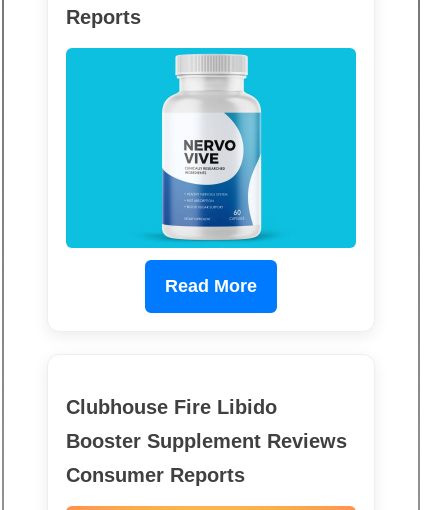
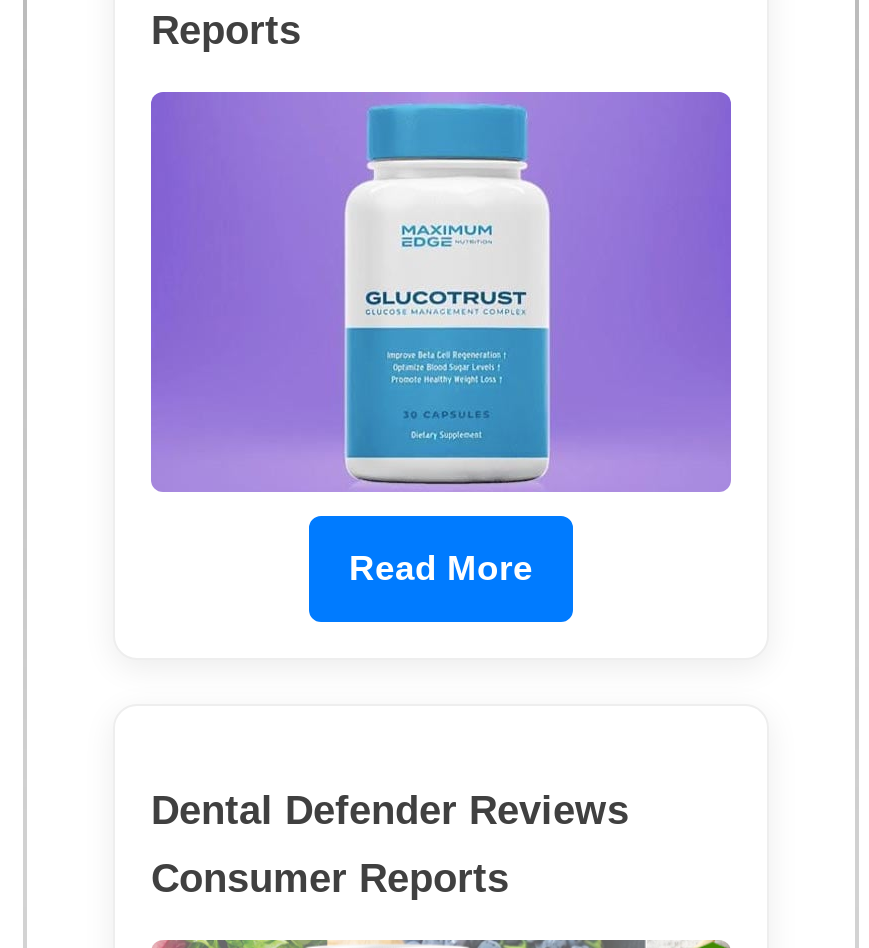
[65,47,357,249] [image] -> [149,90,733,494] [image]
[66,396,347,452] Clubhouse Fire Libido | Booster Supplement Reviews -> [151,788,629,832] Dental Defender Reviews

